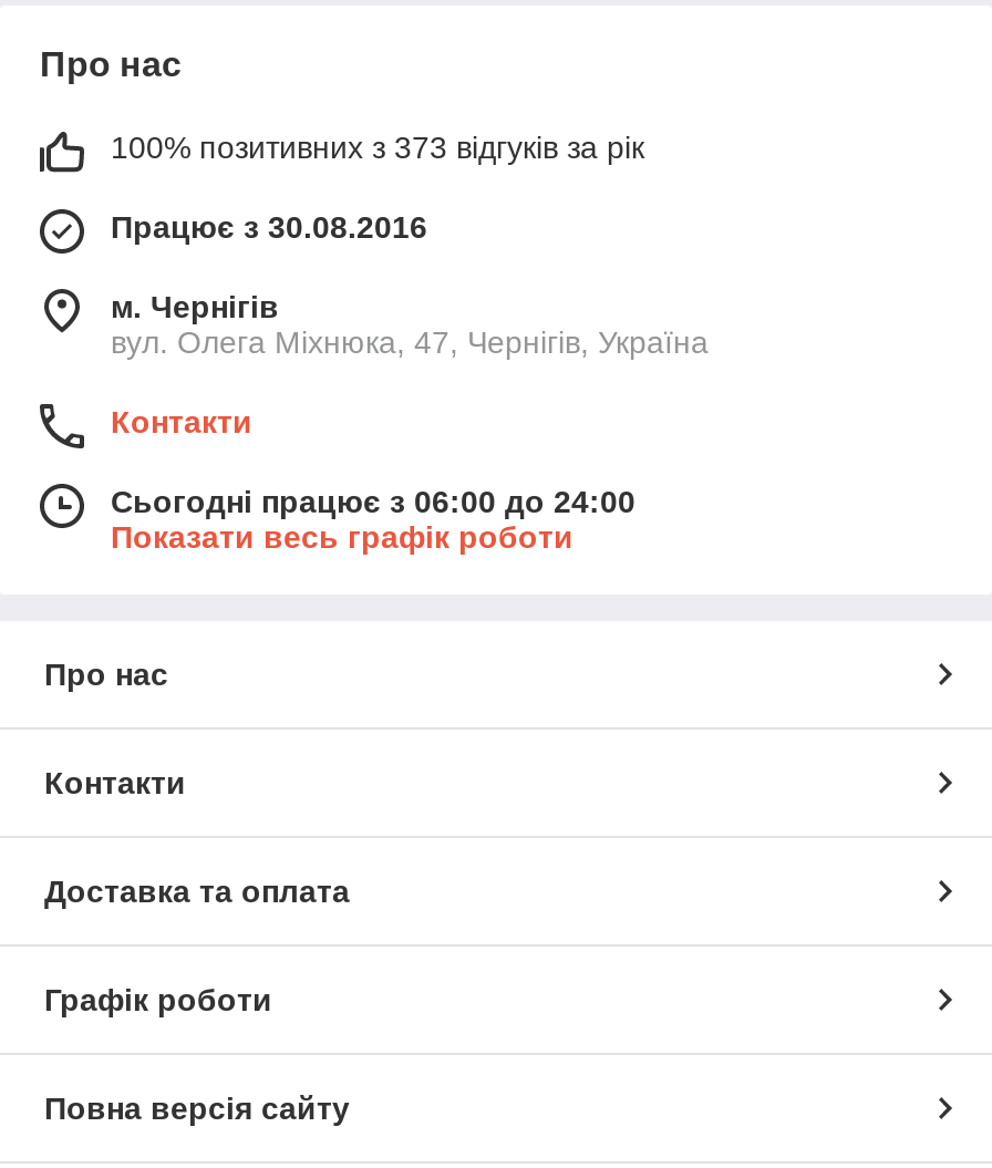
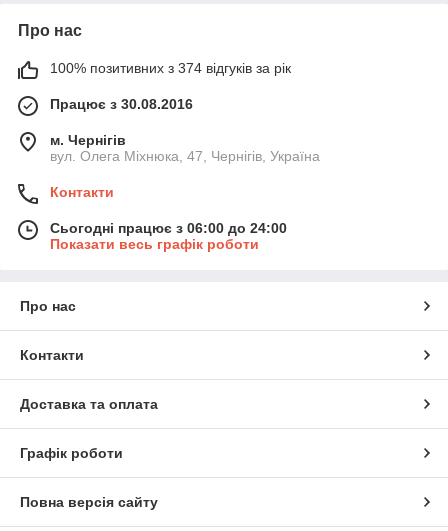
[111,131,644,166] 100% позитивних з 373 відгуків за рік -> [50,60,291,76] 100% позитивних з 374 відгуків за рік

